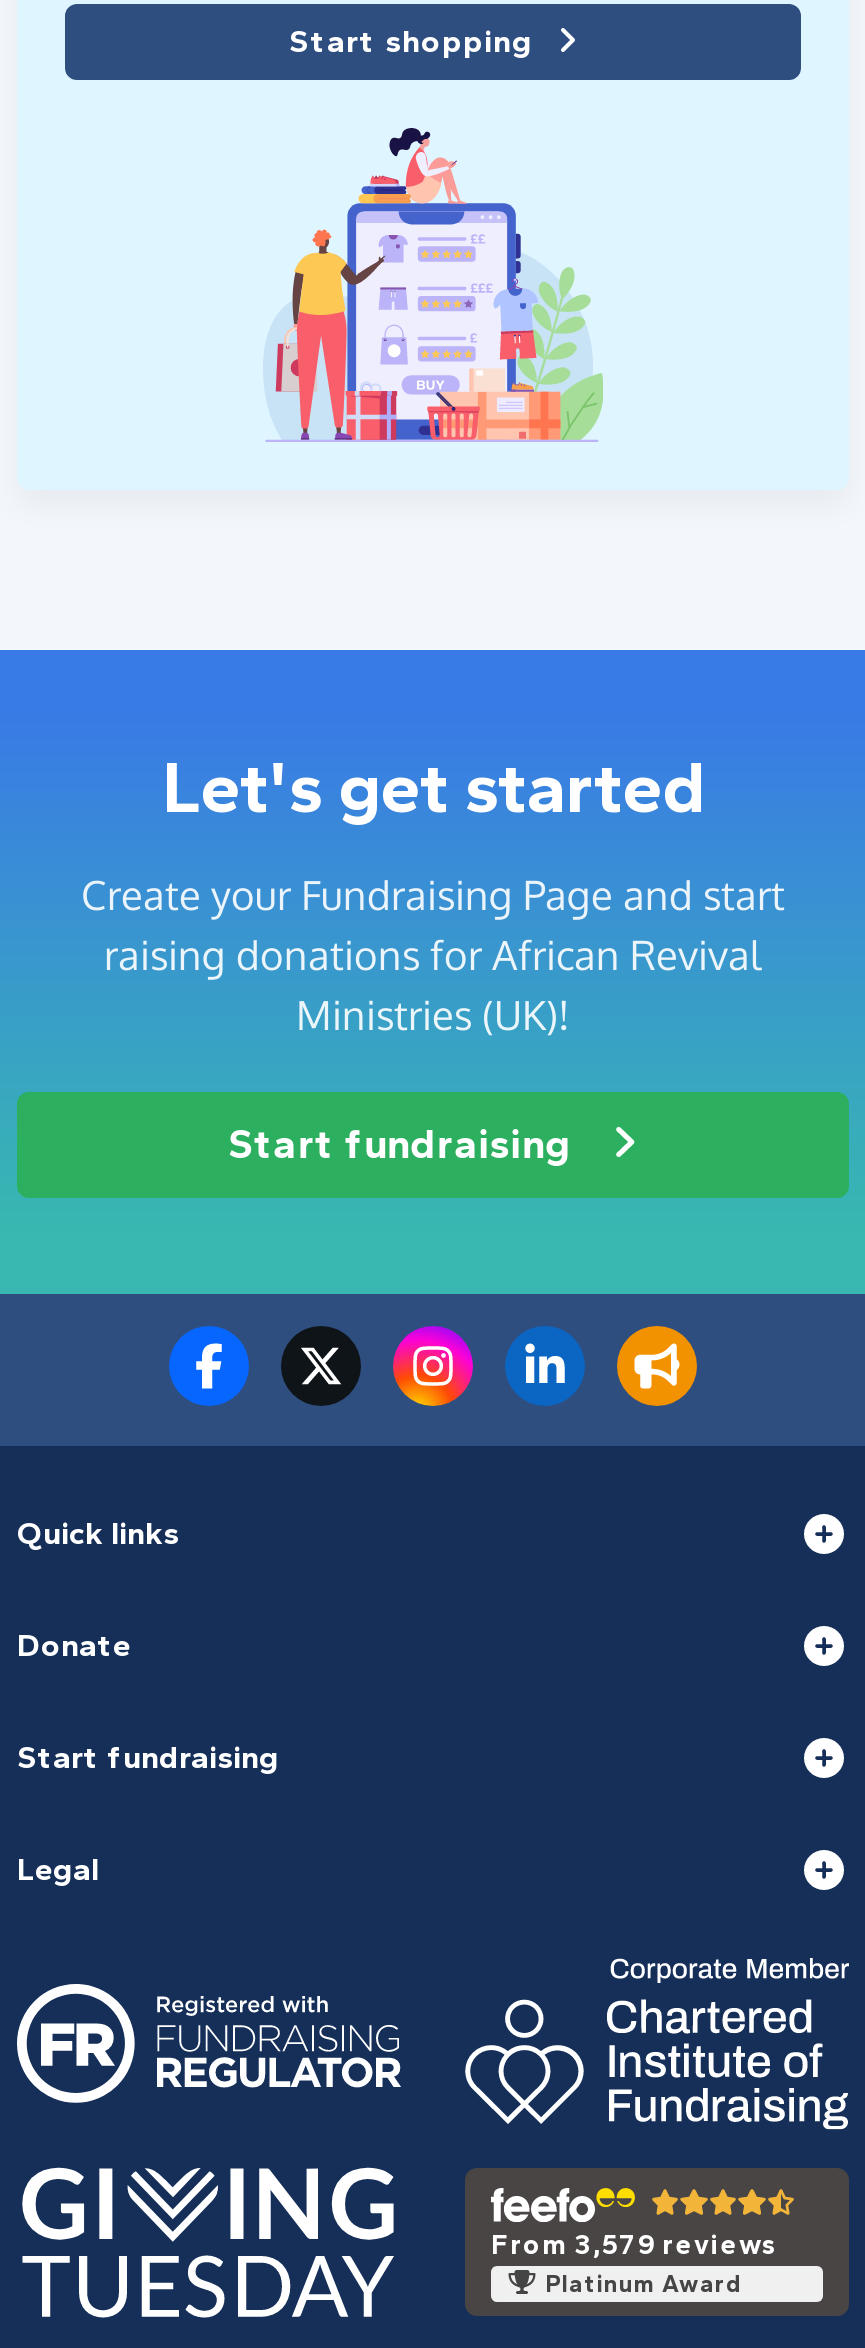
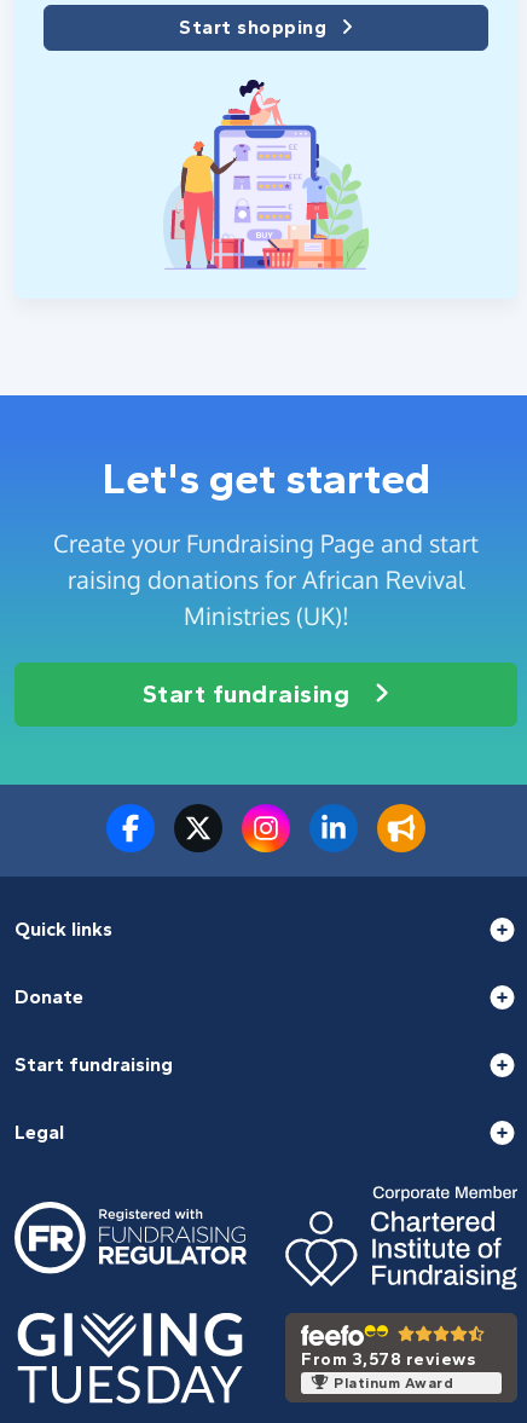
[491,2228,777,2262] From 3,579 reviews -> [301,1349,475,1370] From 3,578 reviews

